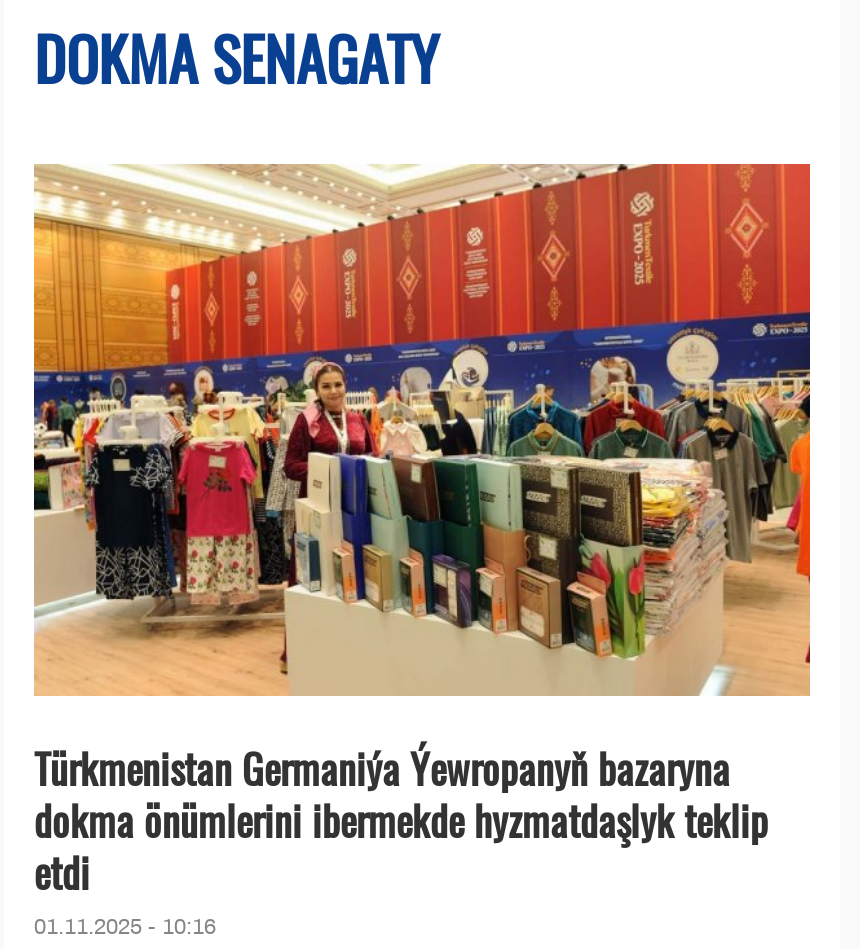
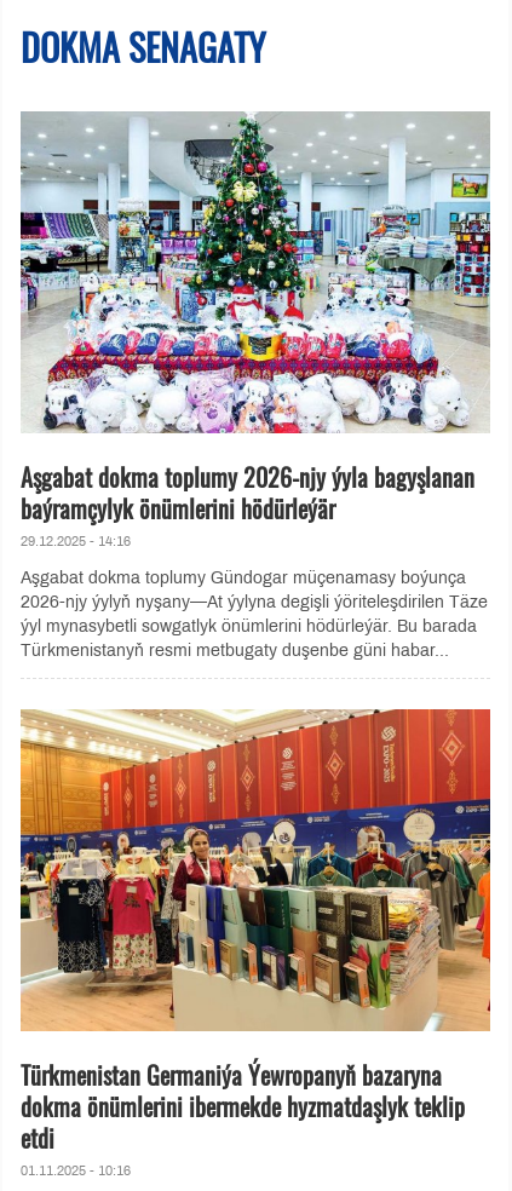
none -> [19,111,491,659] [image] | Aşgabat dokma toplumy 2026-njy ýyla bagyşlanan | baýramçylyk önümlerini hödürleýär | 29.12.2025 - 14:16 | Aşgabat dokma toplumy Gündogar müçenamasy boýunça | 2026-njy ýylyň nyşany—At ýylyna degişli ýöriteleşdirilen Täze | ýyl mynasybetli sowgatlyk önümlerini hödürleýär. Bu barada | Türkmenistanyň resmi metbugaty duşenbe güni habar...

